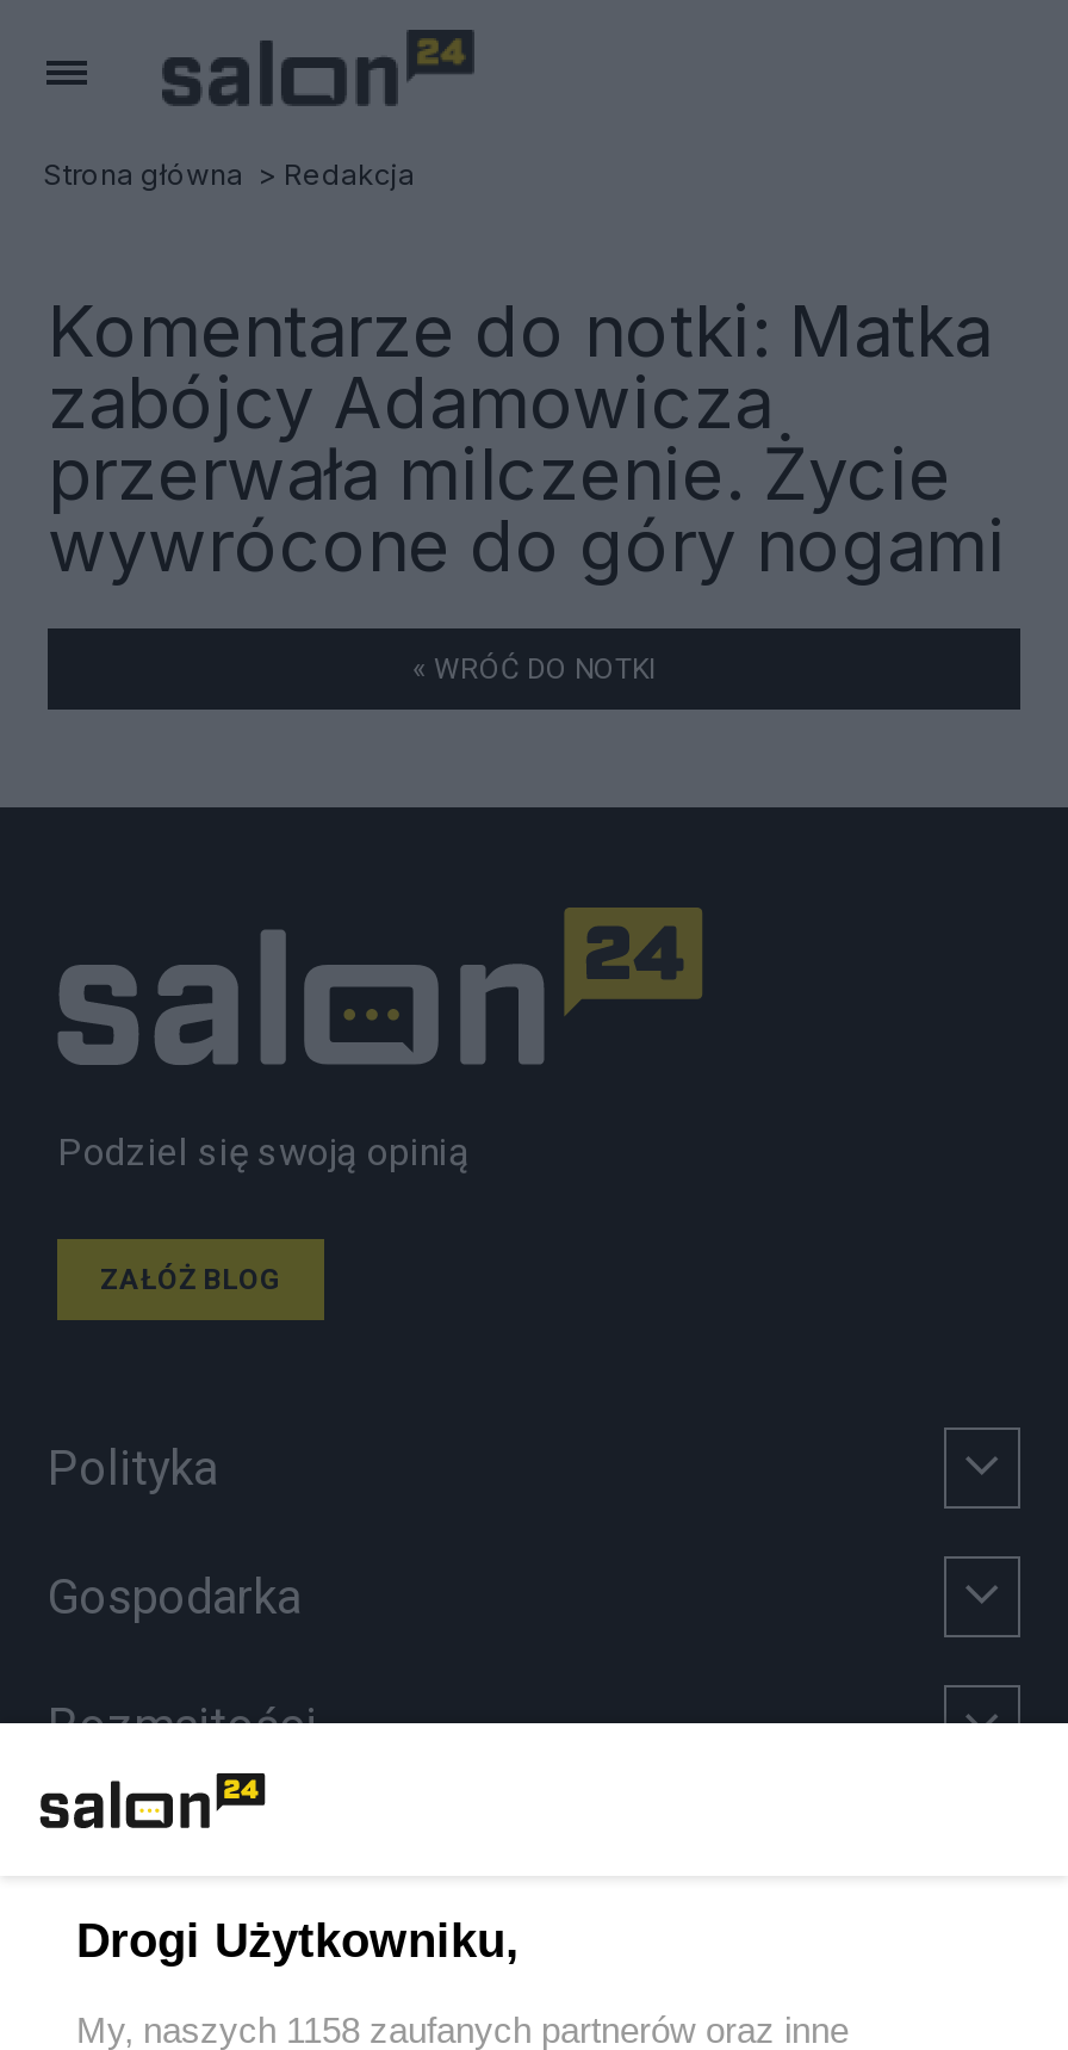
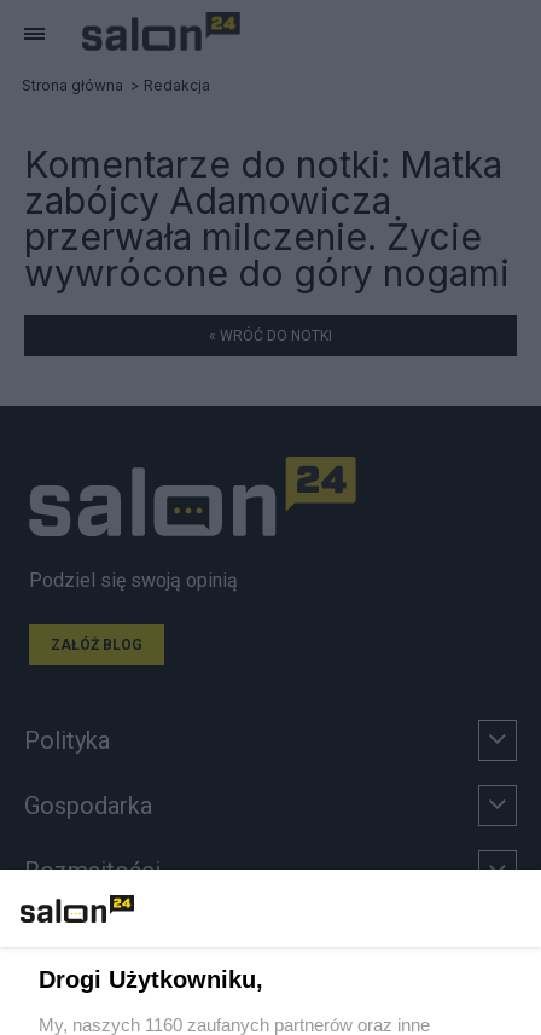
[76,2009,849,2050] My, naszych 1158 zaufanych partnerów oraz inne -> [39,1014,430,1035] My, naszych 1160 zaufanych partnerów oraz inne

